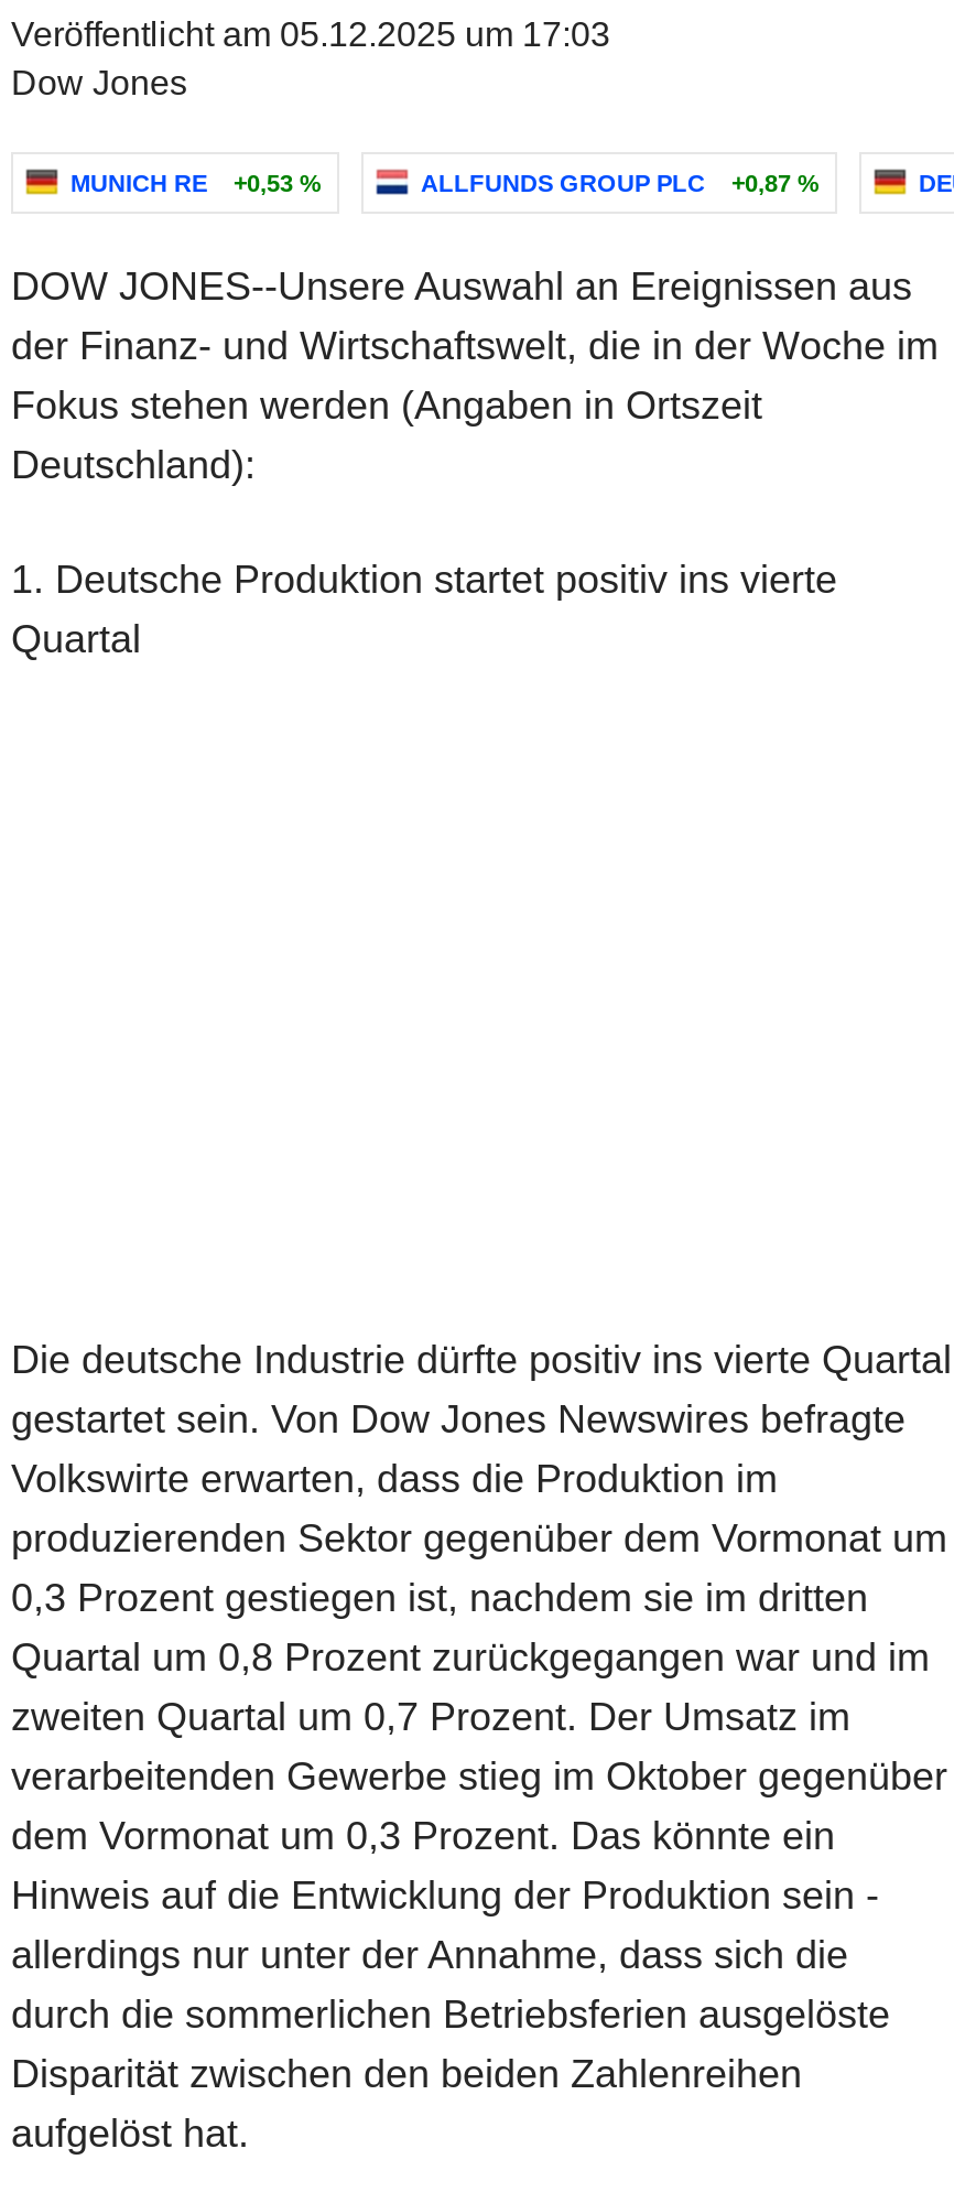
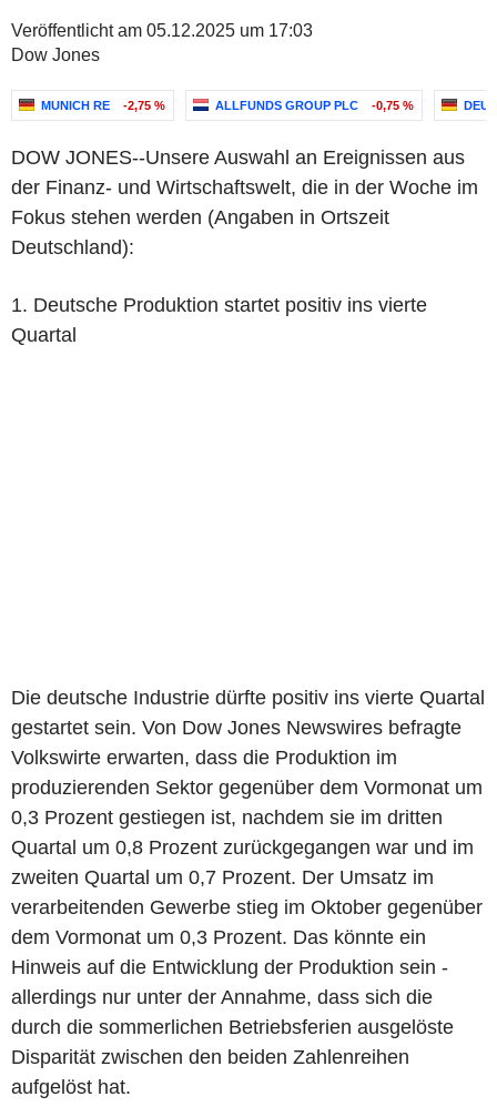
[71,170,322,196] MUNICH RE +0,53 % -> [41,99,165,112] MUNICH RE -2,75 %
[421,170,820,196] ALLFUNDS GROUP PLC +0,87 % -> [215,99,414,112] ALLFUNDS GROUP PLC -0,75 %

